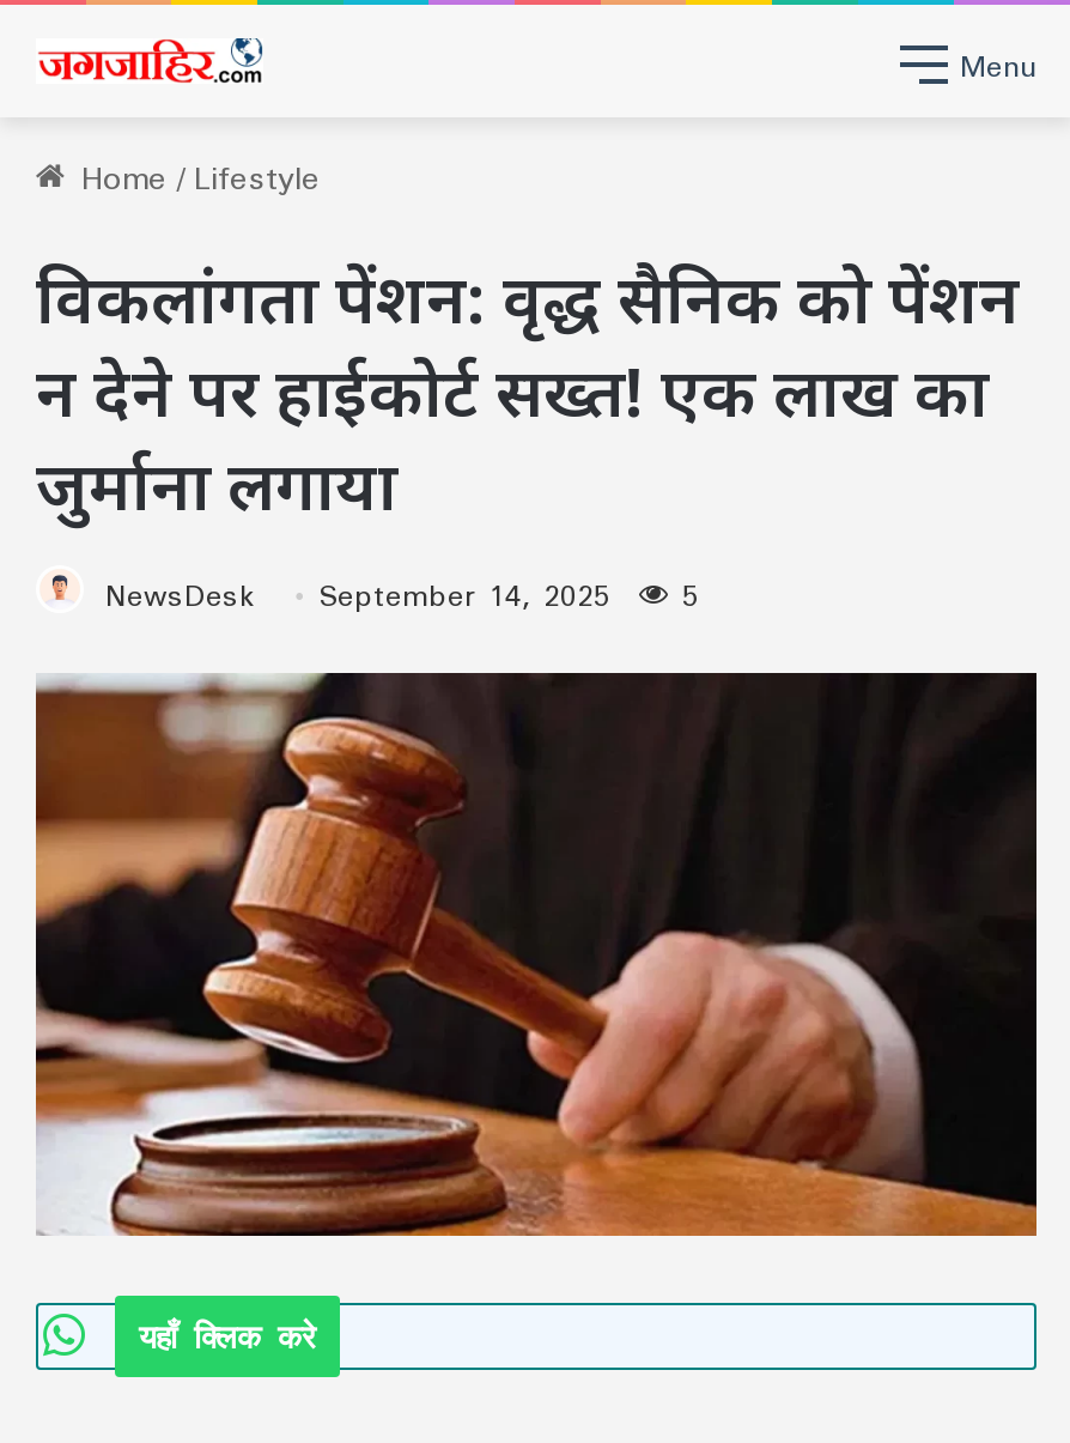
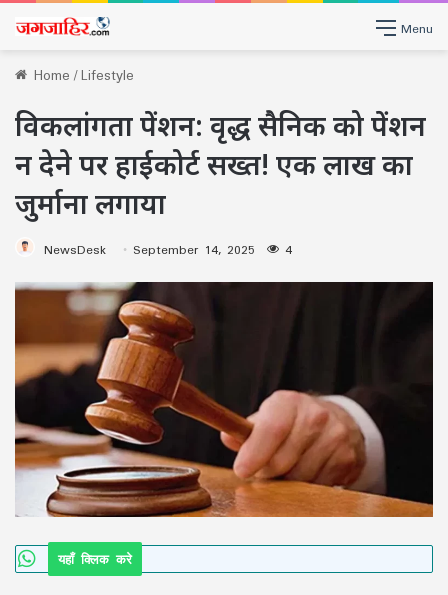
[105,565,699,625] NewsDesk September 14, 2025 5 -> [44,237,292,262] NewsDesk September 14, 2025 4

